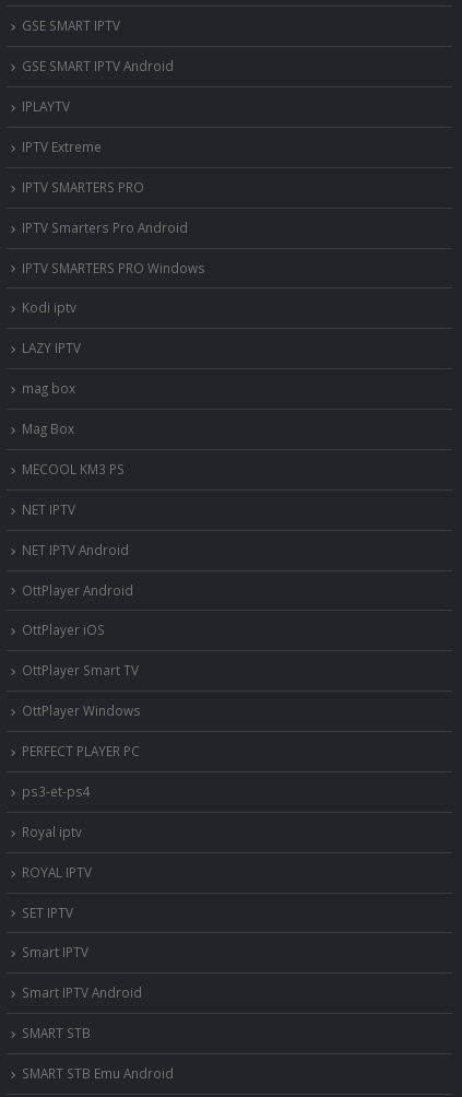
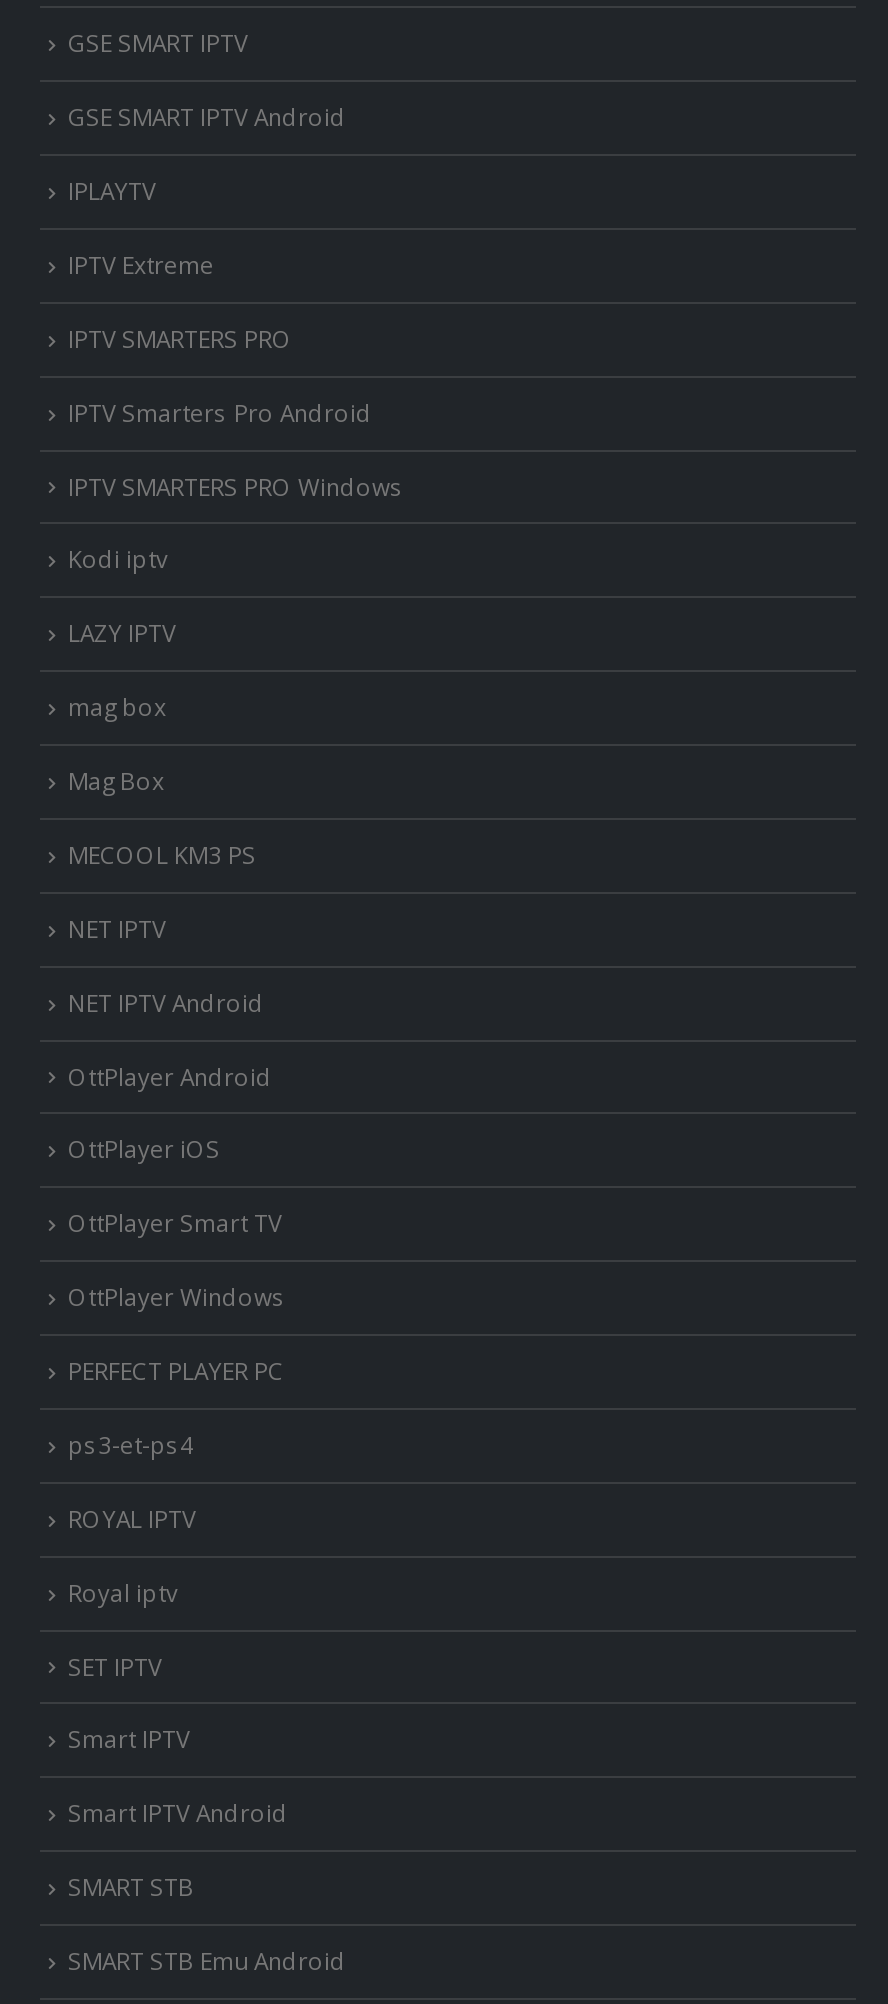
moved [22,823,82,840] -> [68,1575,178,1607]: Royal iptv
moved [22,863,92,880] -> [68,1502,196,1534]: ROYAL IPTV

